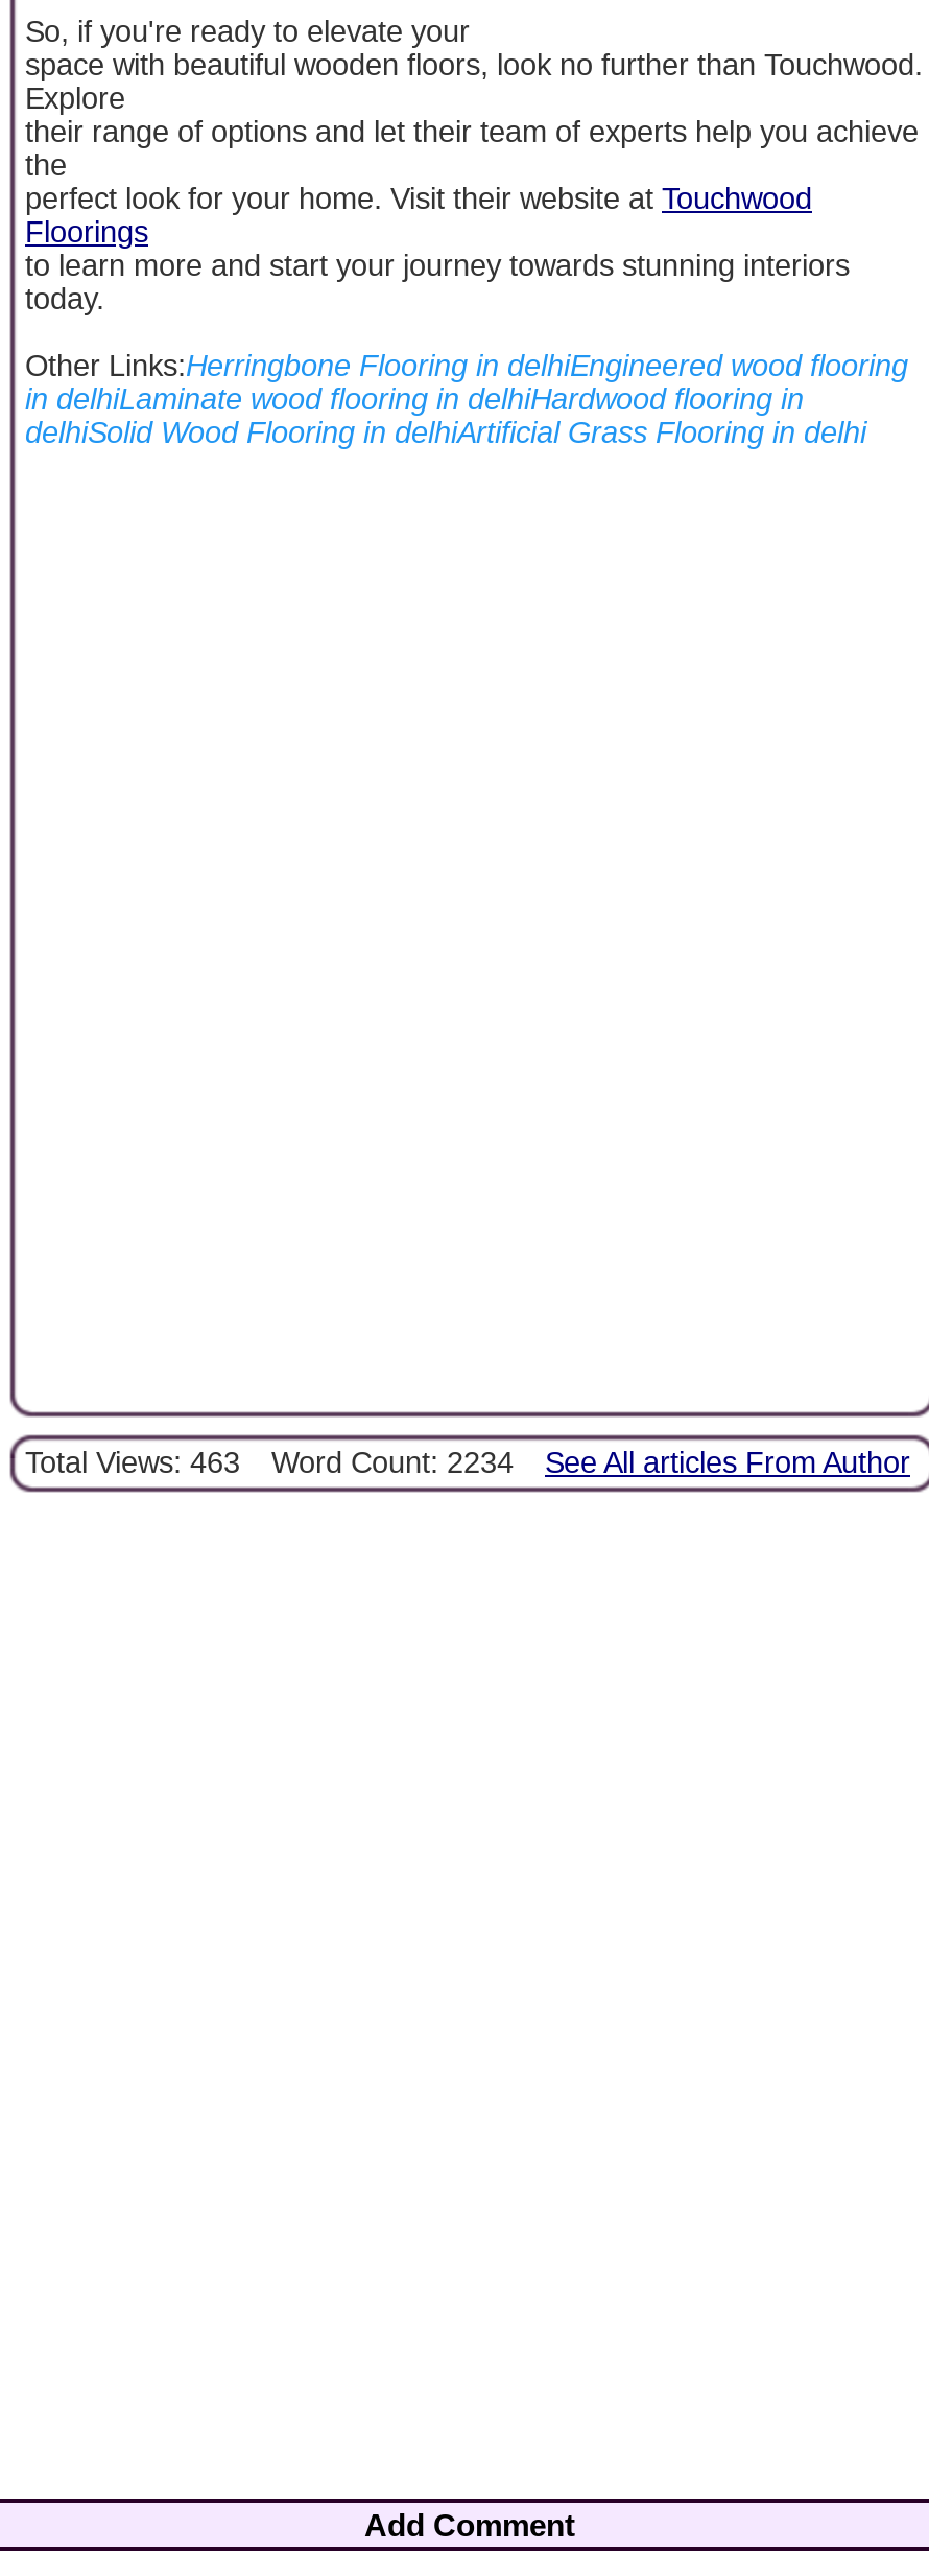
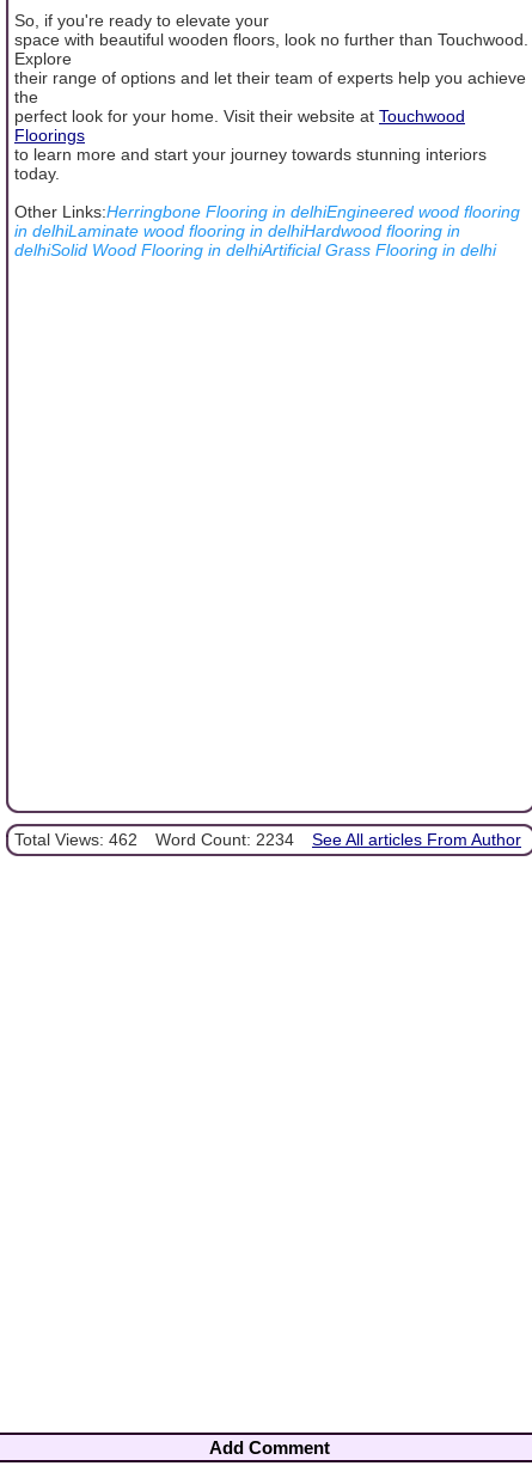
[25,1446,910,1479] Total Views: 463 Word Count: 2234 See All articles From Author -> [14,830,521,849] Total Views: 462 Word Count: 2234 See All articles From Author

